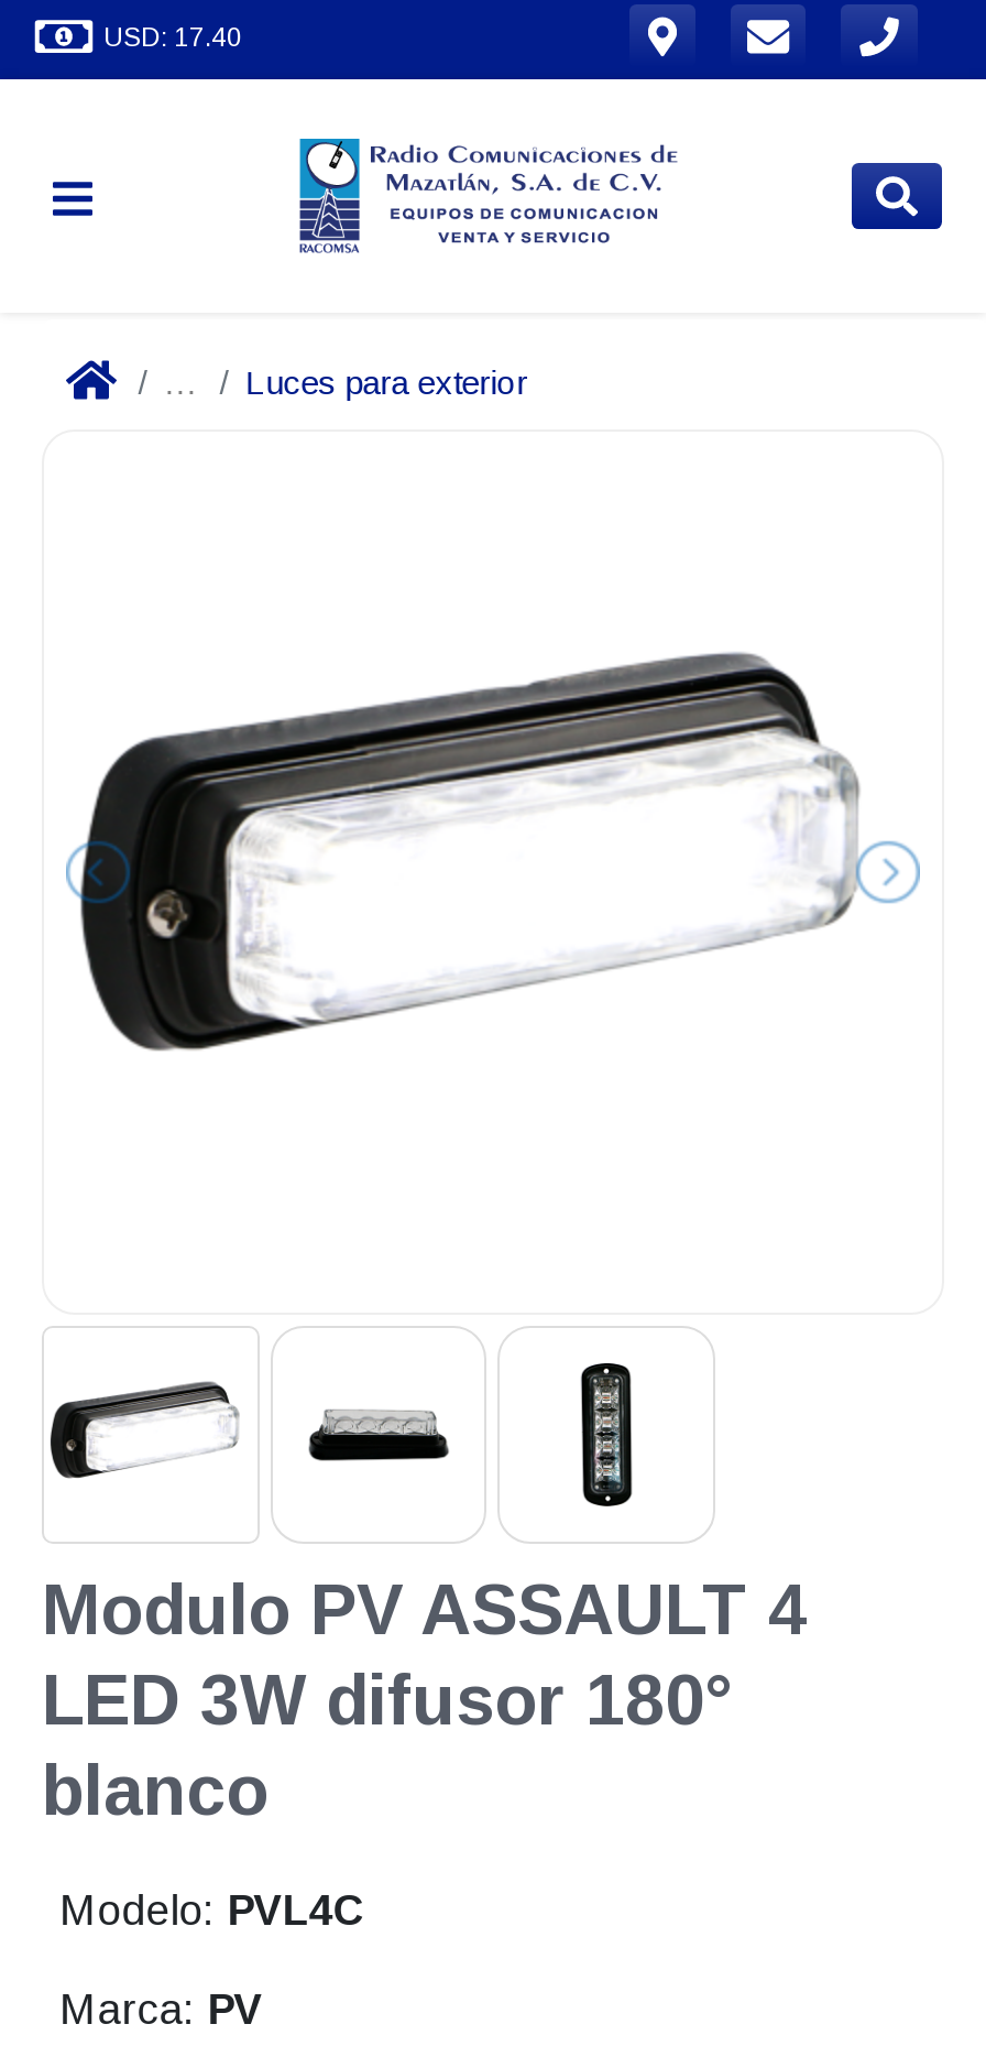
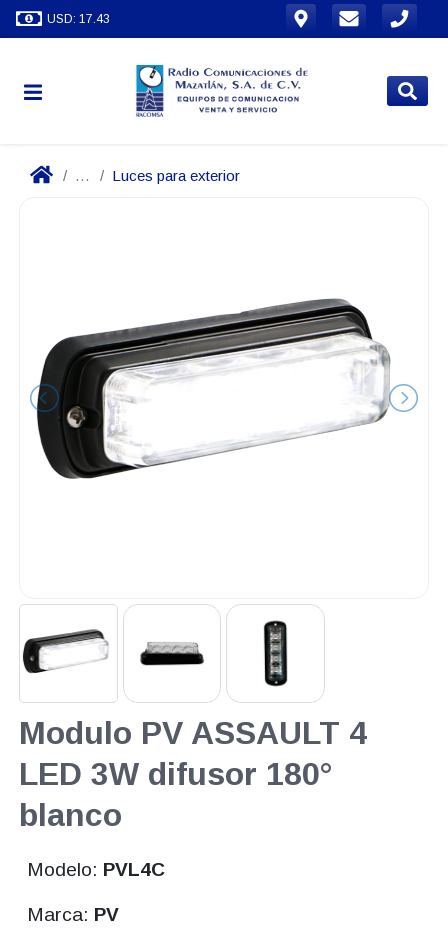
[103,21,242,52] USD: 17.40 -> [47,11,110,25] USD: 17.43

